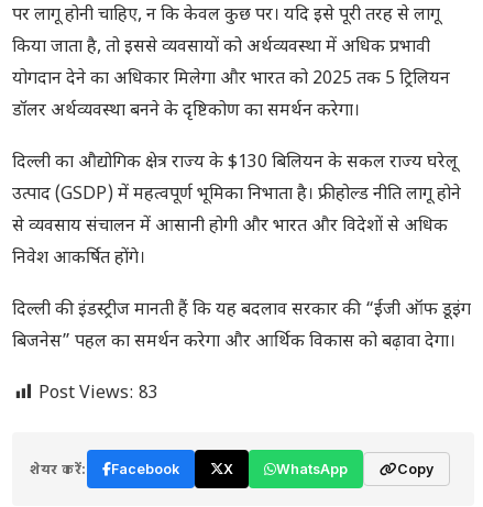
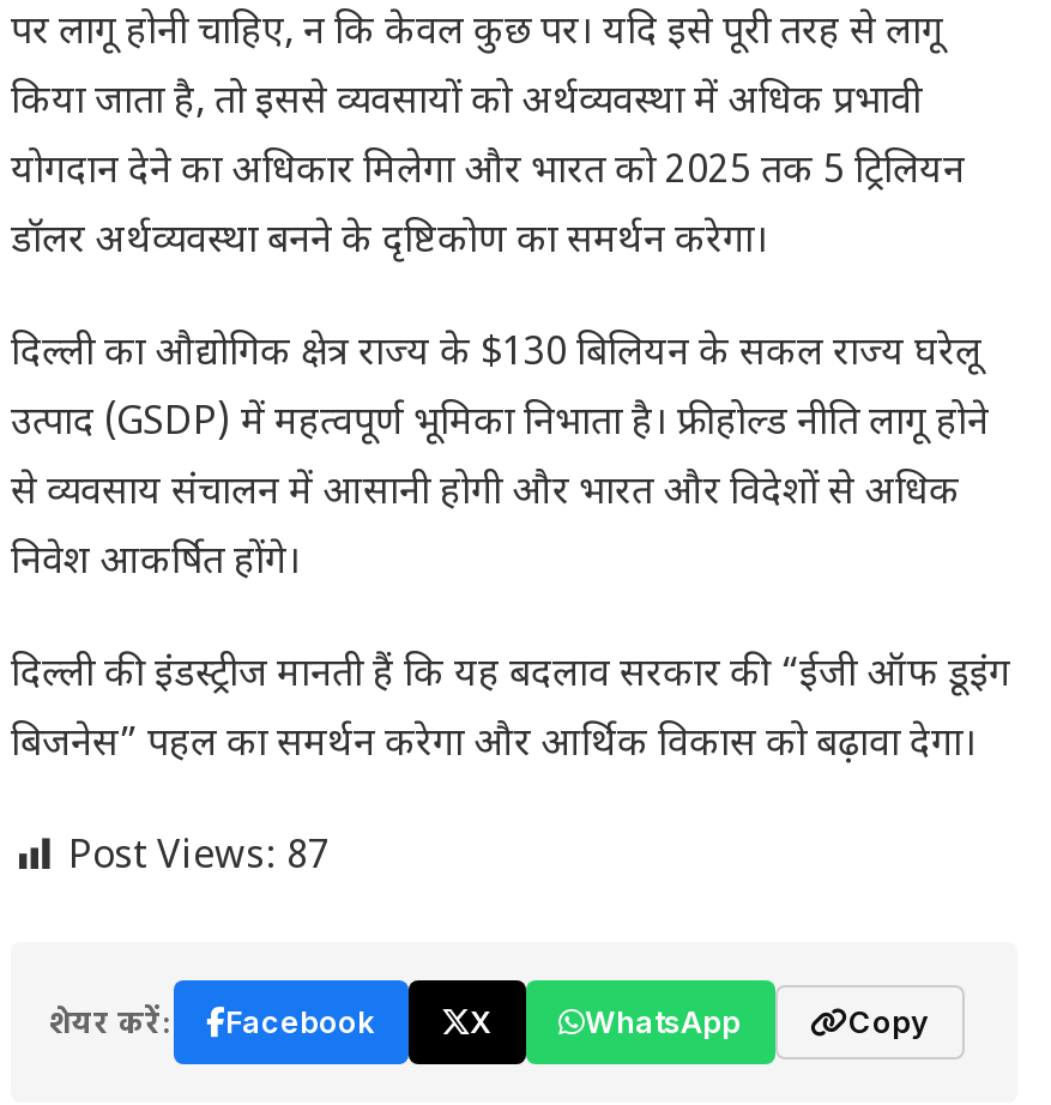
[39,383,158,406] Post Views: 83 -> [68,834,330,884] Post Views: 87

